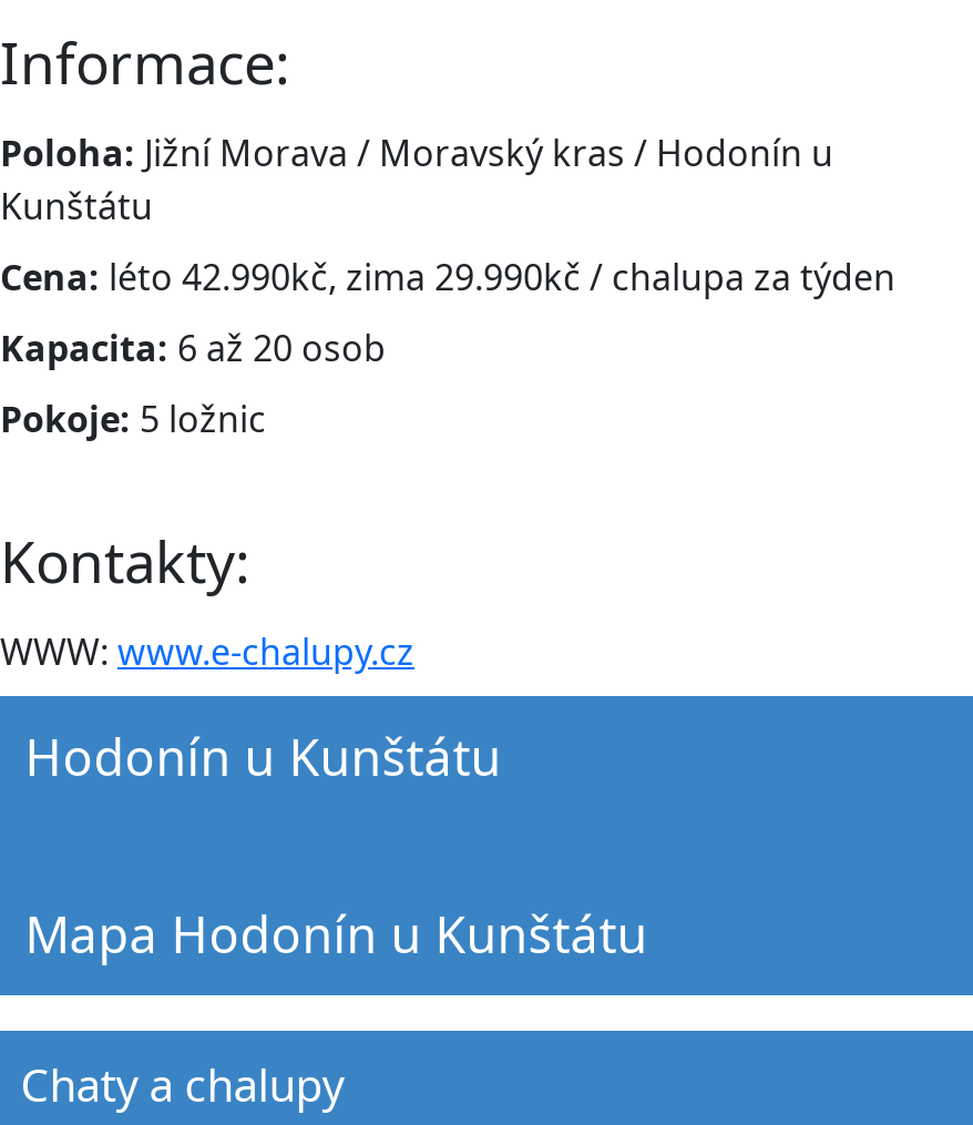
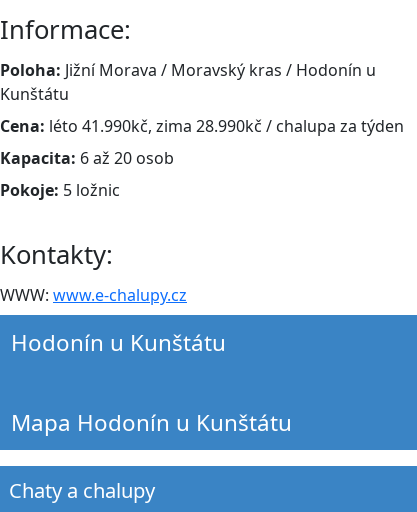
[0,253,895,301] Cena: léto 42.990kč, zima 29.990kč / chalupa za týden -> [0,115,404,137] Cena: léto 41.990kč, zima 28.990kč / chalupa za týden

